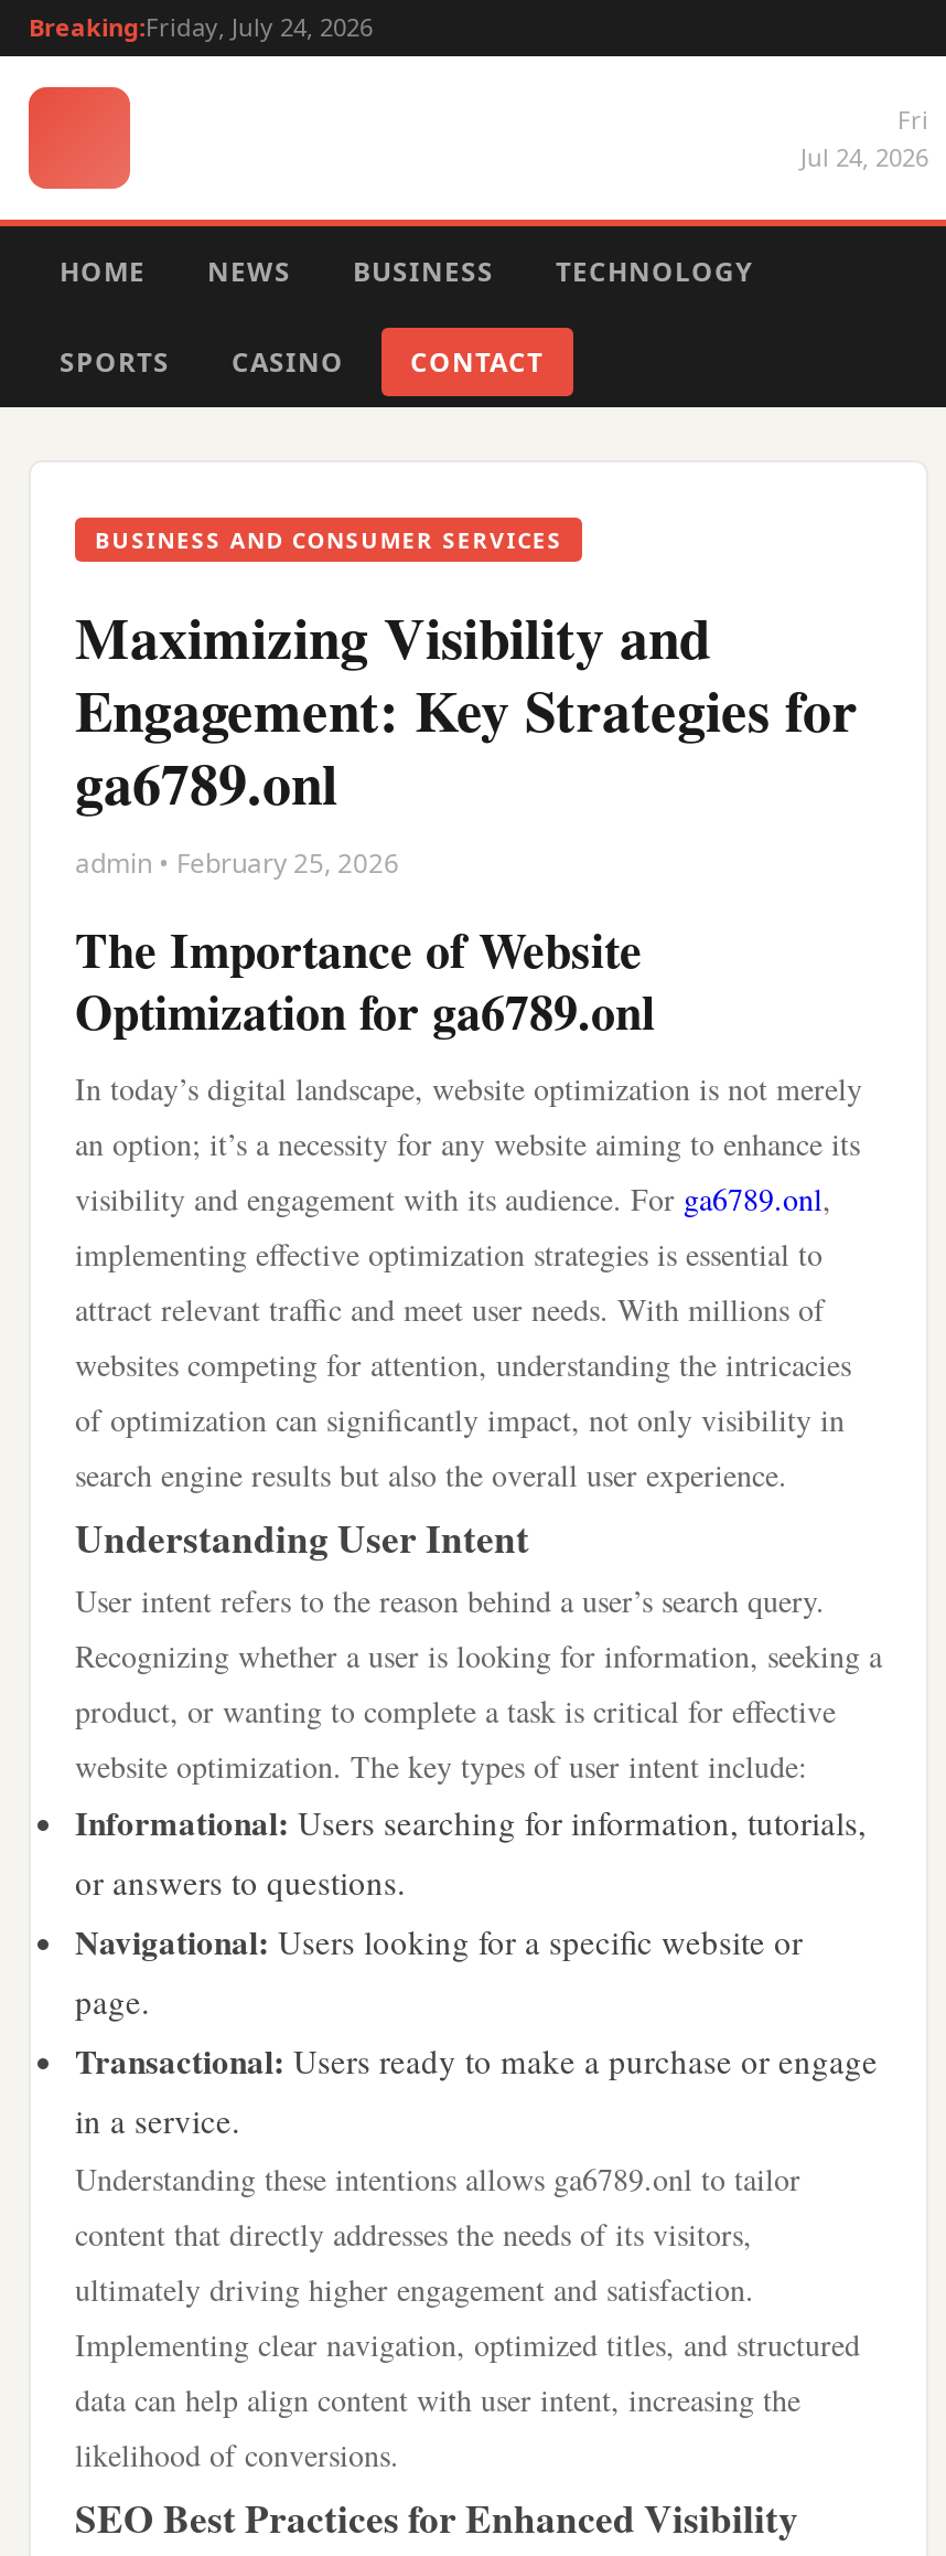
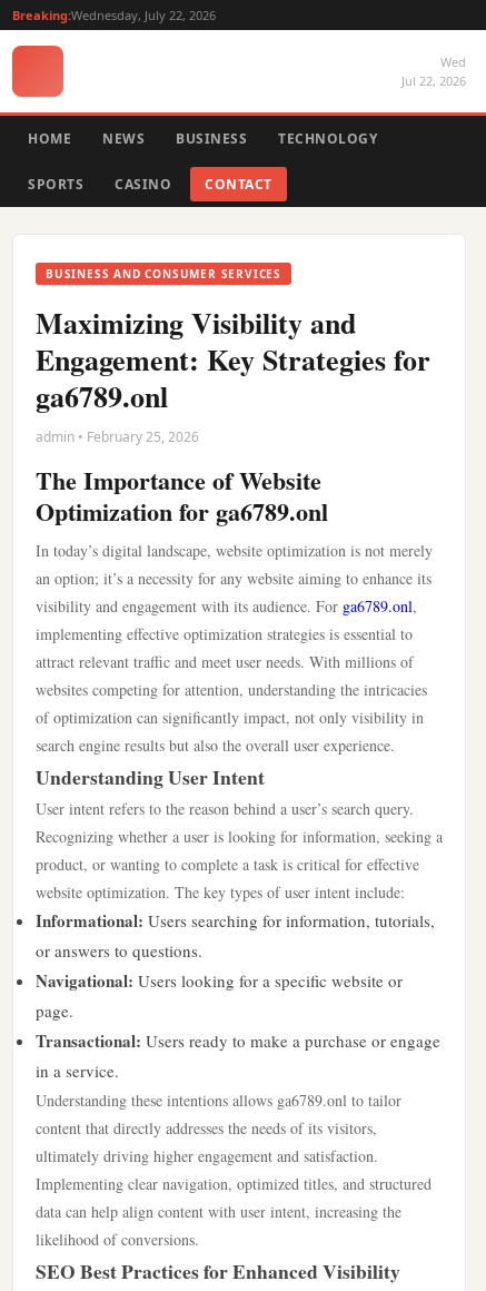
[29,10,373,43] Breaking:Friday, July 24, 2026 -> [12,7,216,23] Breaking:Wednesday, July 22, 2026
[800,103,928,173] Fri | Jul 24, 2026 -> [401,53,466,89] Wed | Jul 22, 2026

